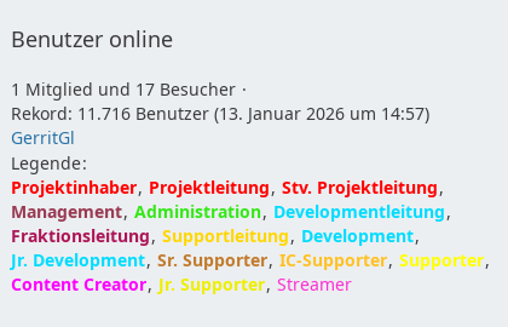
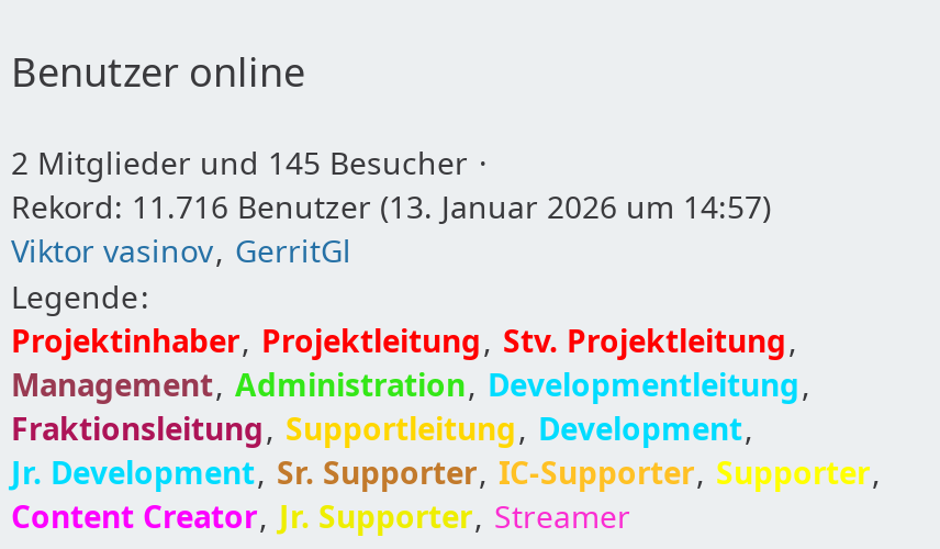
[11,77,236,100] 1 Mitglied und 17 Besucher -> [11,141,468,183] 2 Mitglieder und 145 Besucher
[11,126,75,149] GerritGl -> [11,229,351,271] Viktor vasinov GerritGl

